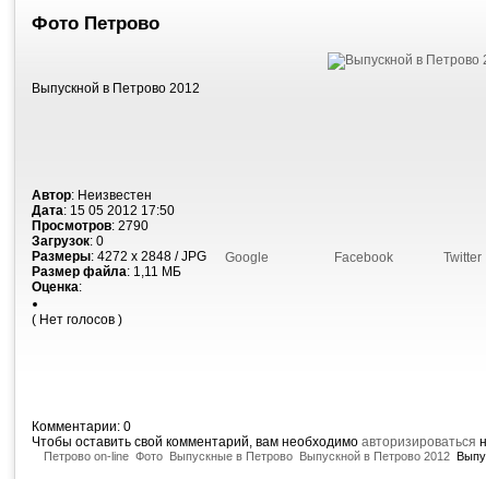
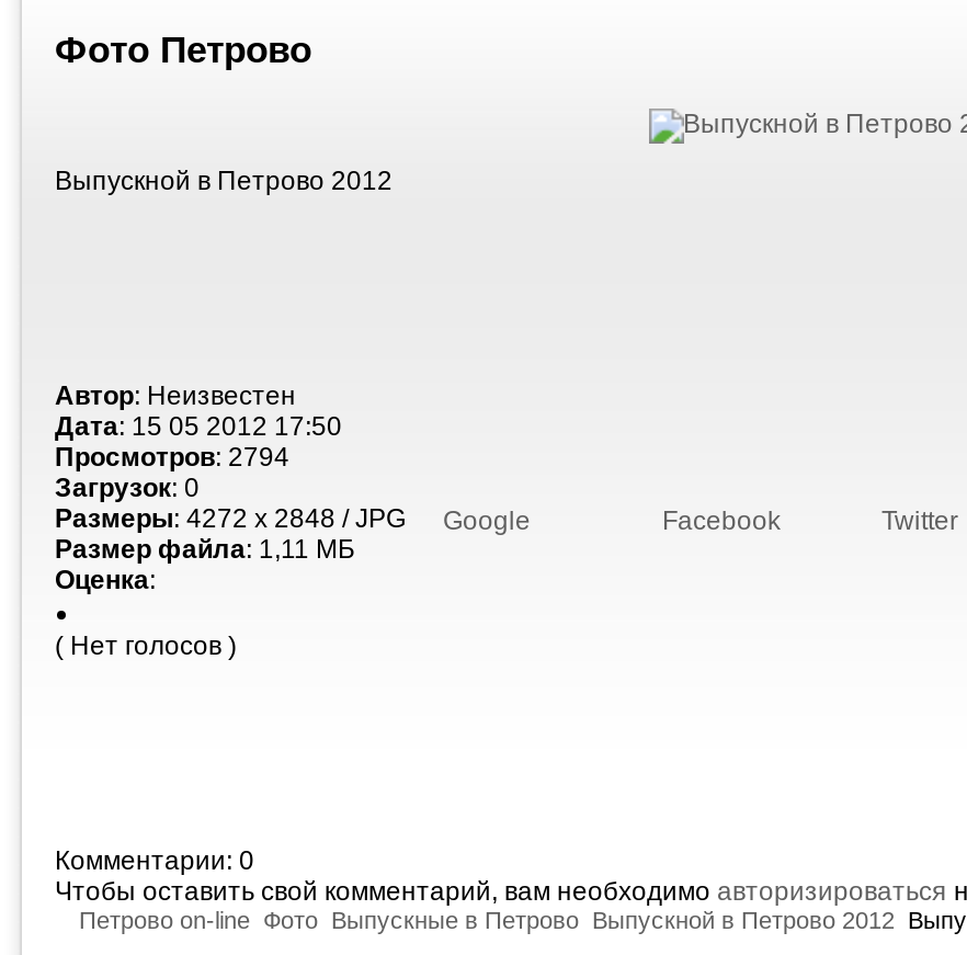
[32,218,149,233] Просмотров: 2790 -> [55,442,289,473] Просмотров: 2794

